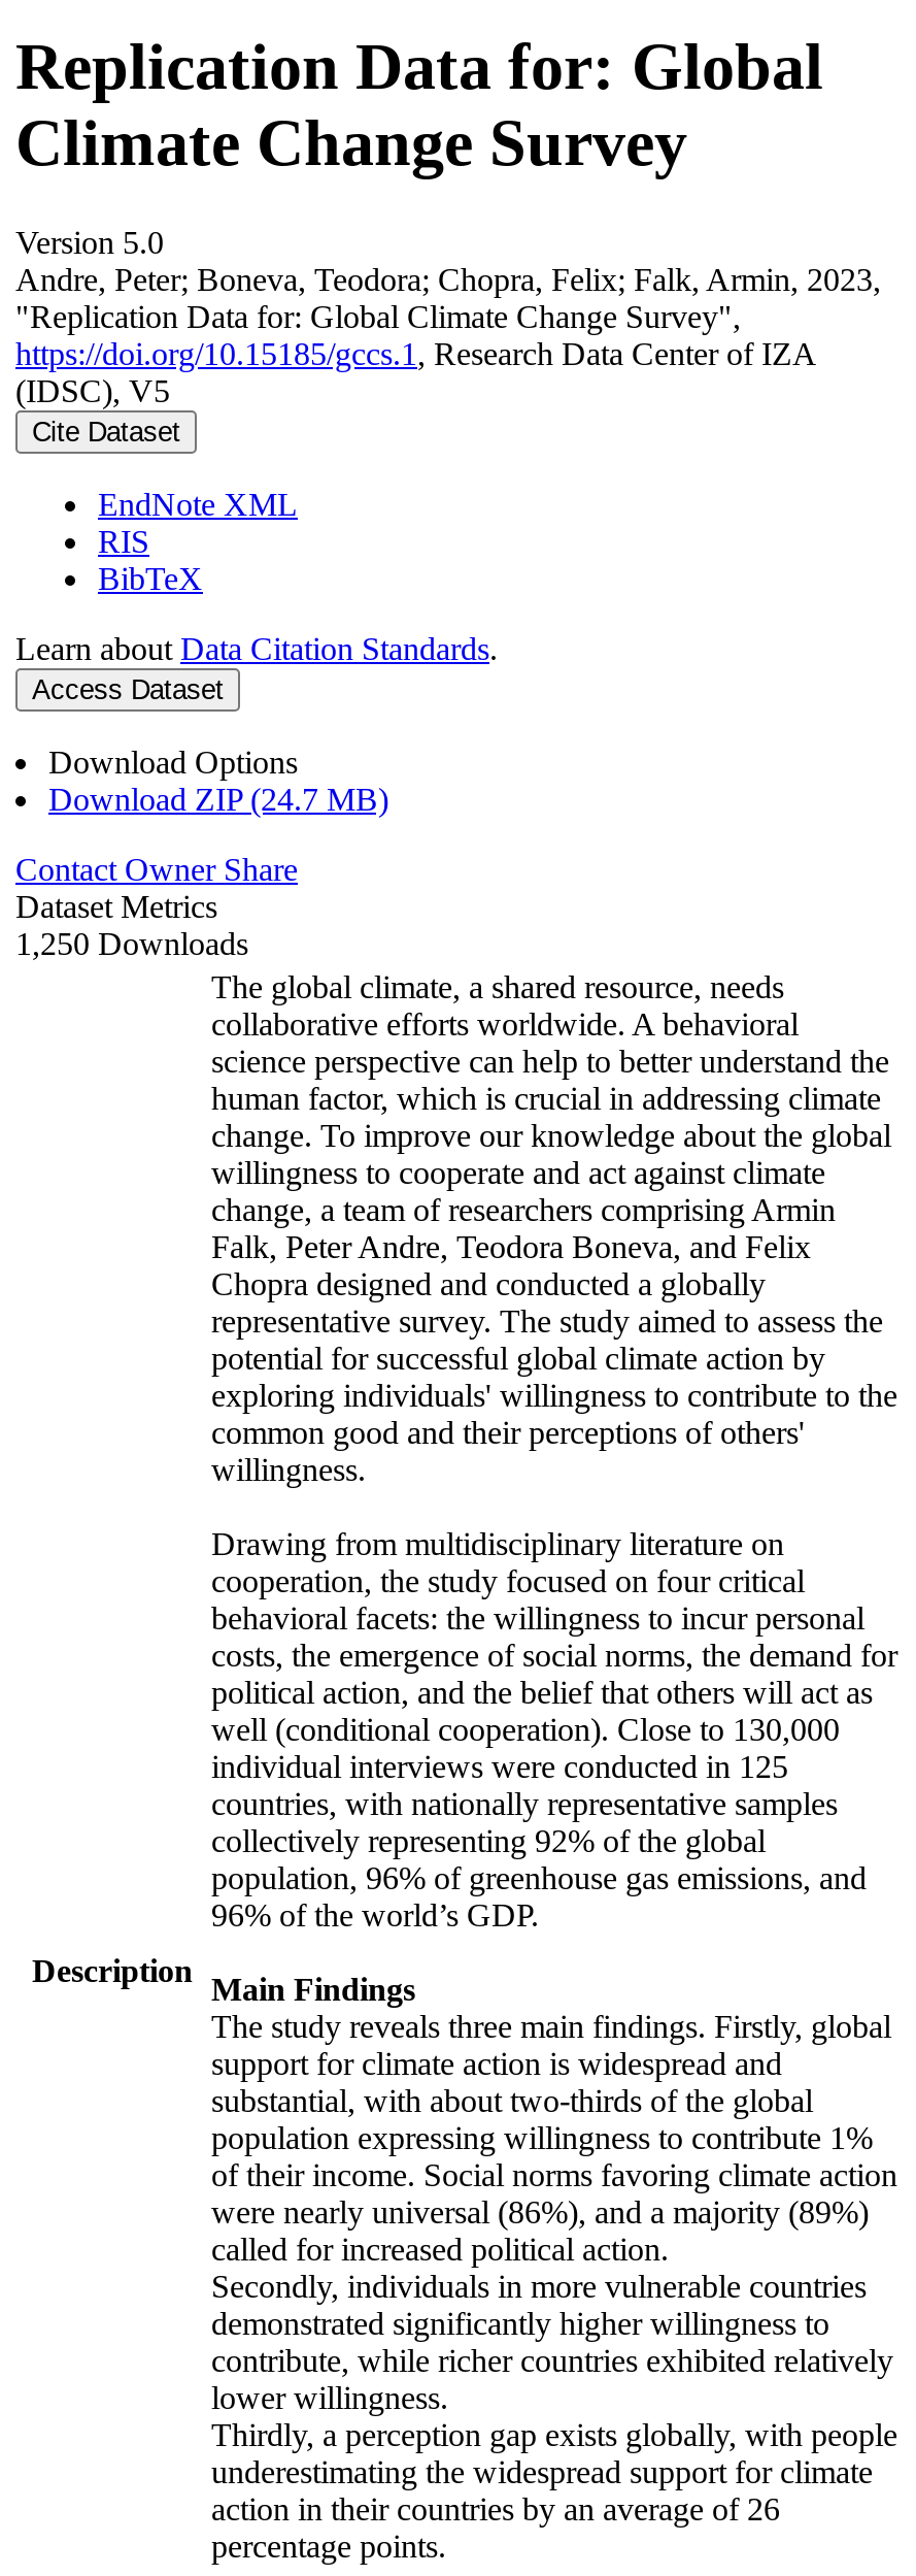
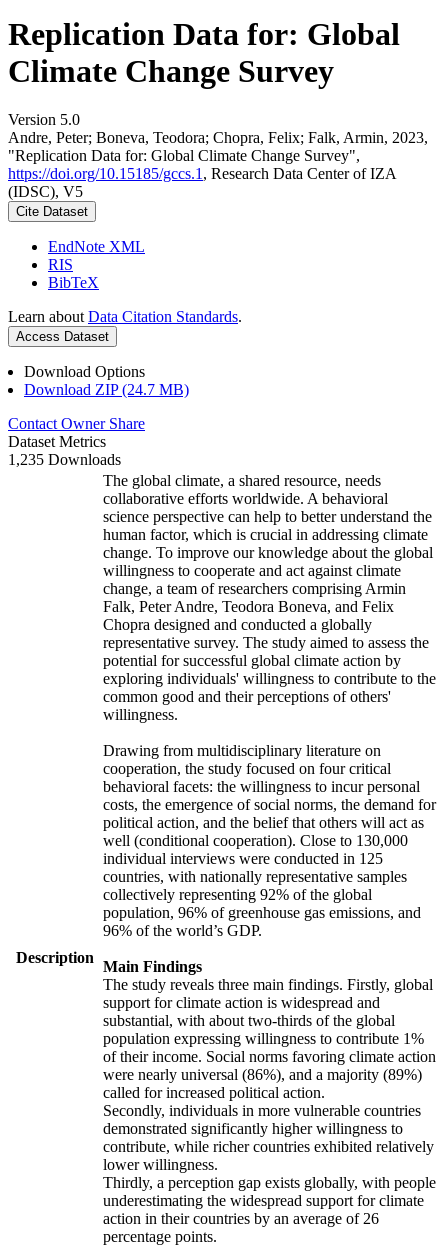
[15,927,248,962] 1,250 Downloads -> [8,451,121,468] 1,235 Downloads

